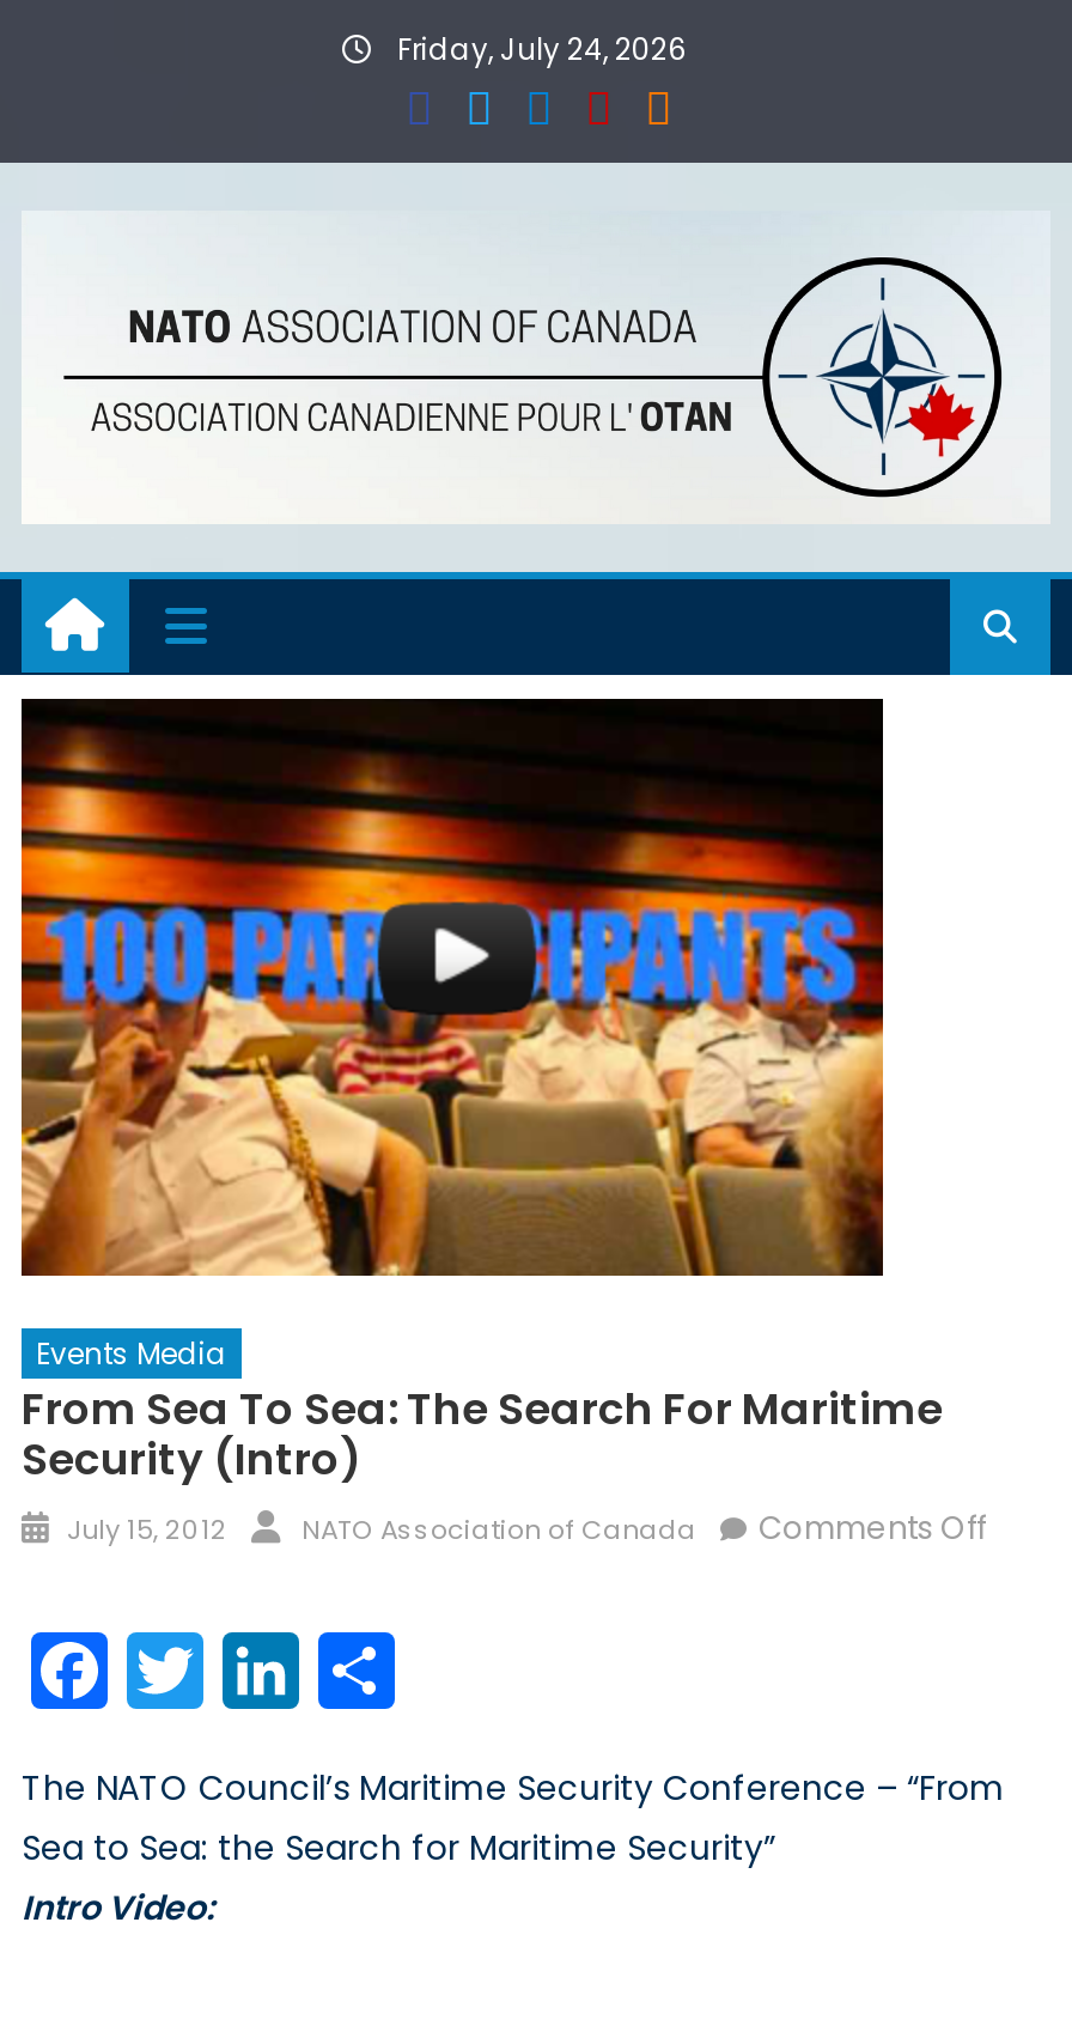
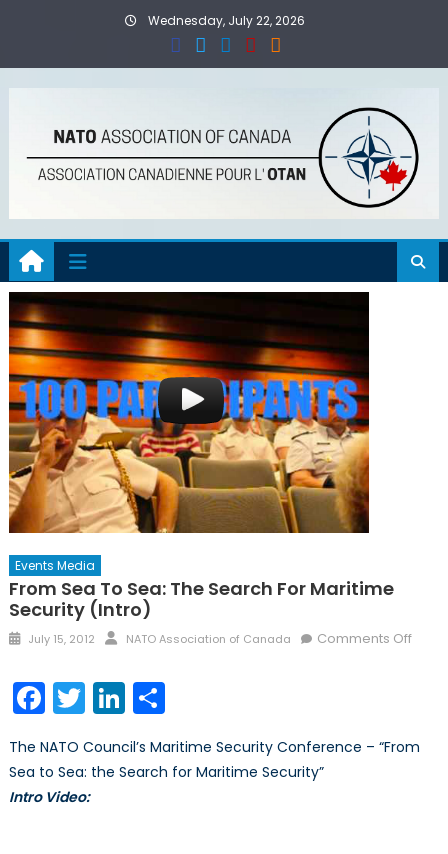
[390,29,687,69] Friday, July 24, 2026 -> [145,12,305,29] Wednesday, July 22, 2026

